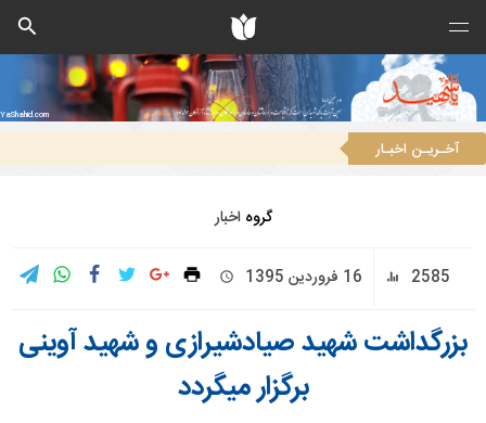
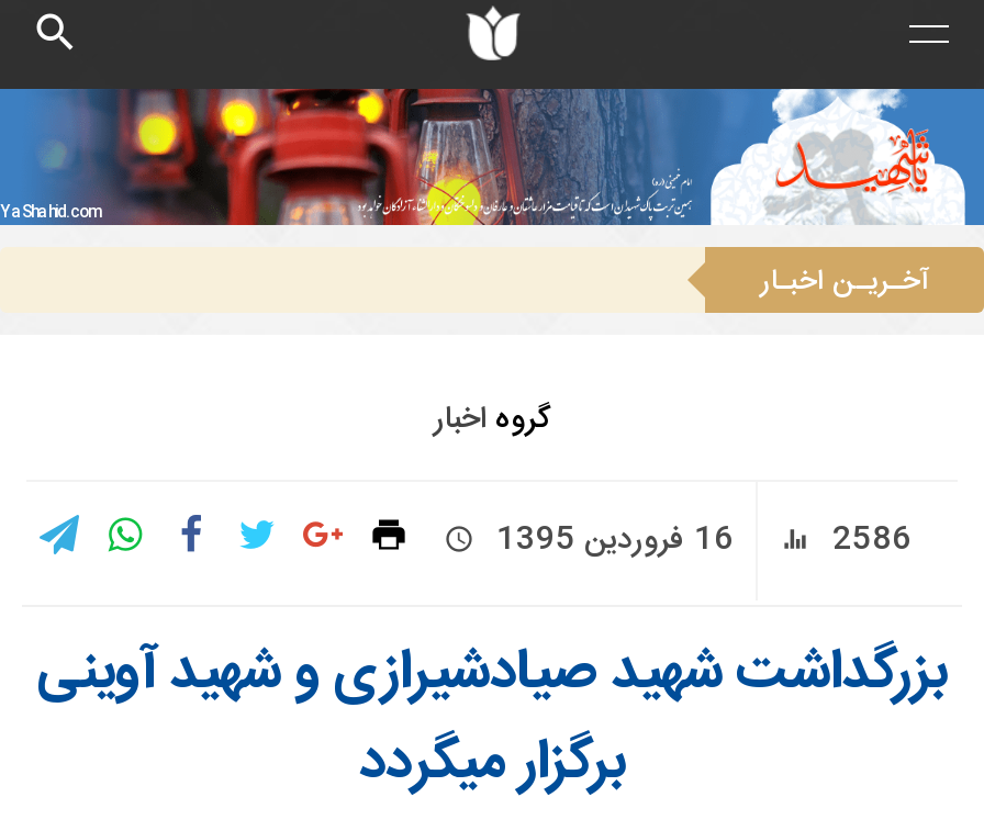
[411,264,450,290] 2585 -> [832,514,912,567] 2586

